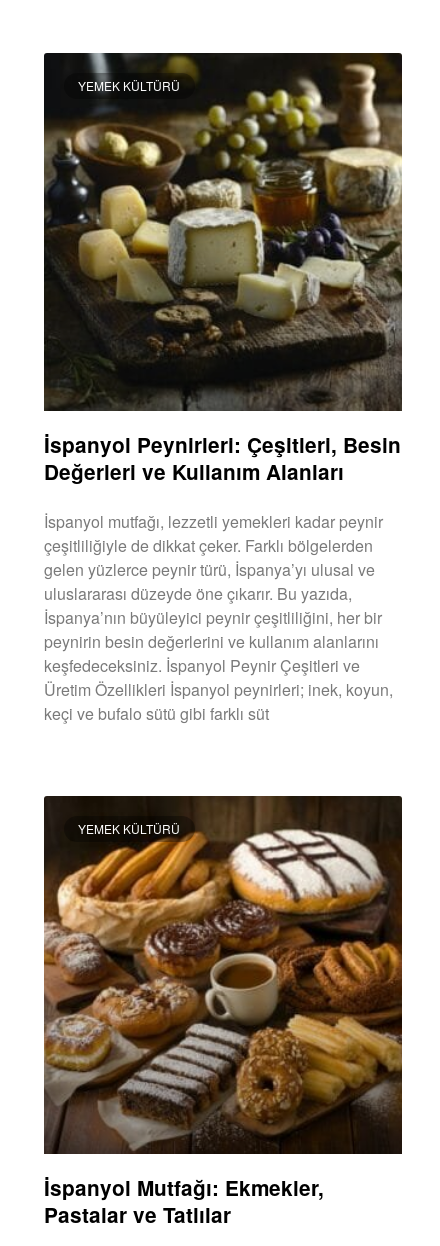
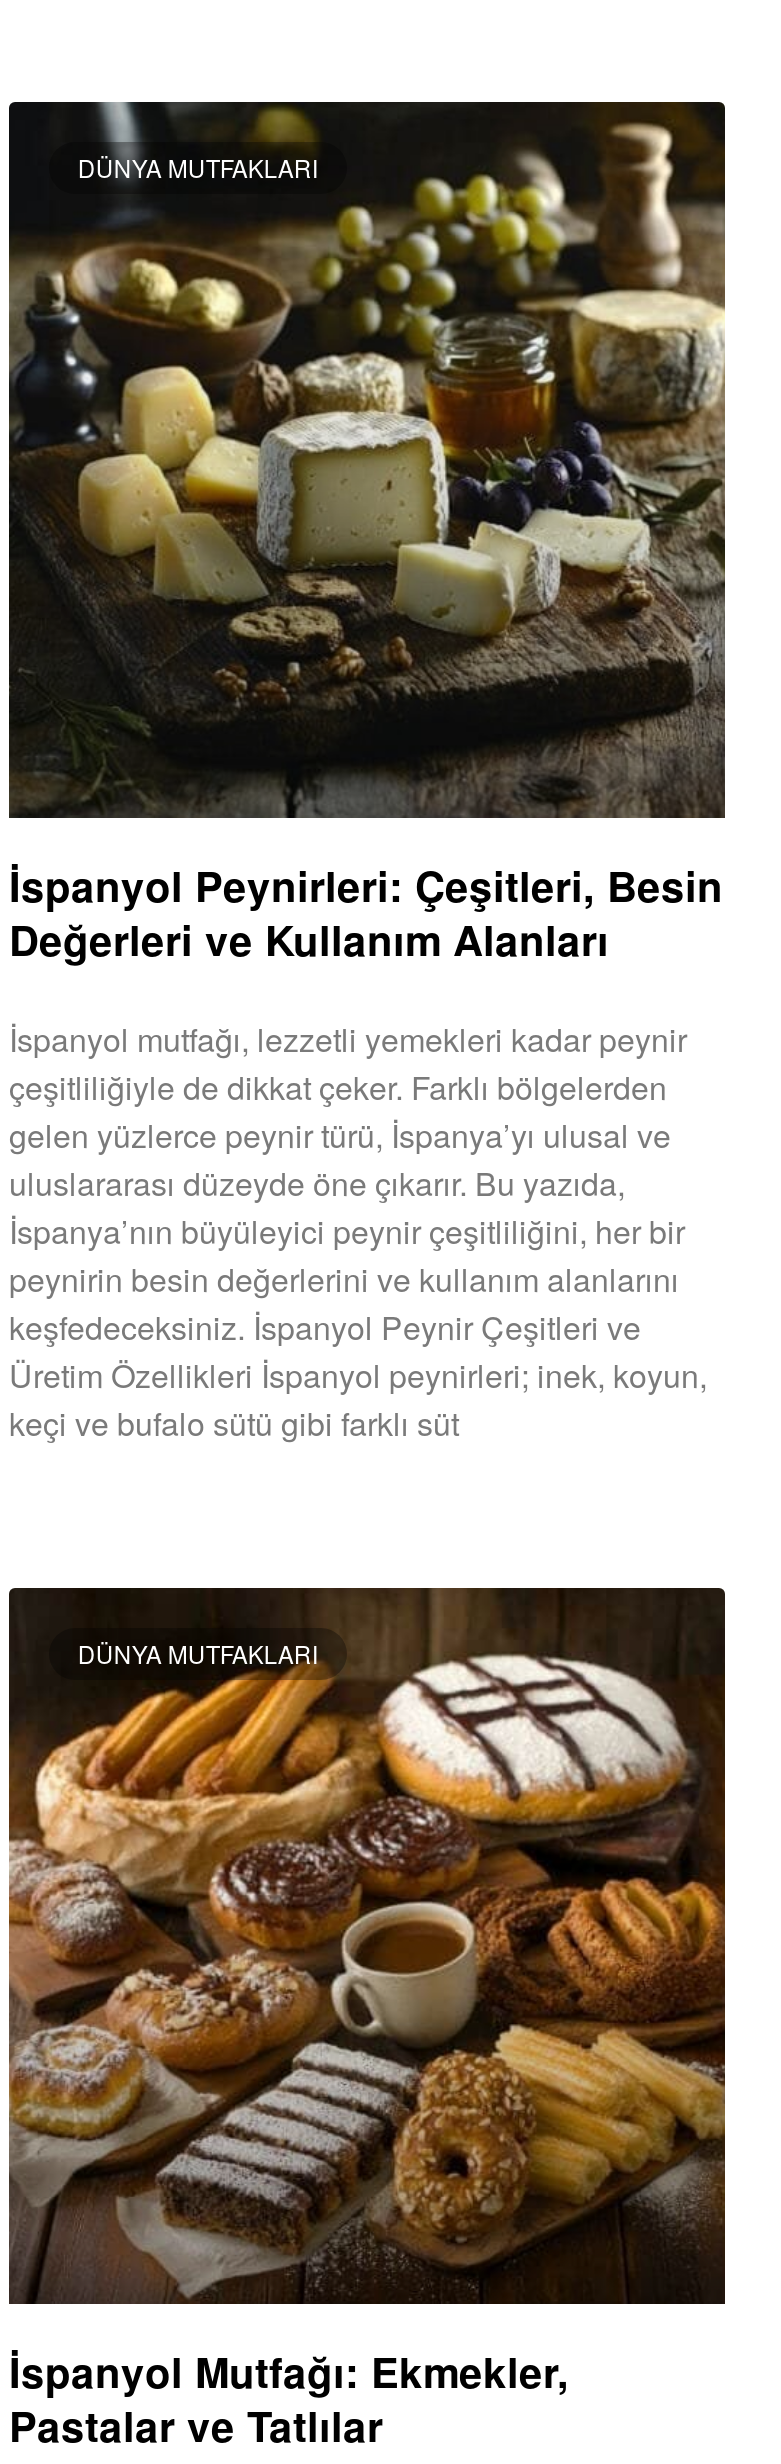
[78,77,180,94] YEMEK KÜLTÜRÜ -> [78,150,318,184] DÜNYA MUTFAKLARI
[78,820,180,837] YEMEK KÜLTÜRÜ -> [78,1636,318,1670] DÜNYA MUTFAKLARI

